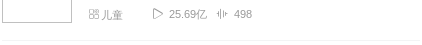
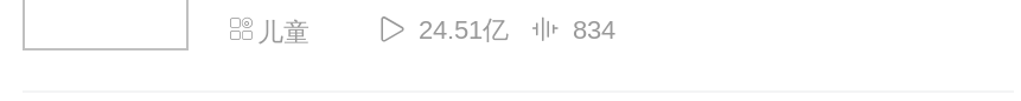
[169,8,252,20] 25.69亿 | 498 -> [419,15,615,43] 24.51亿 | 834

